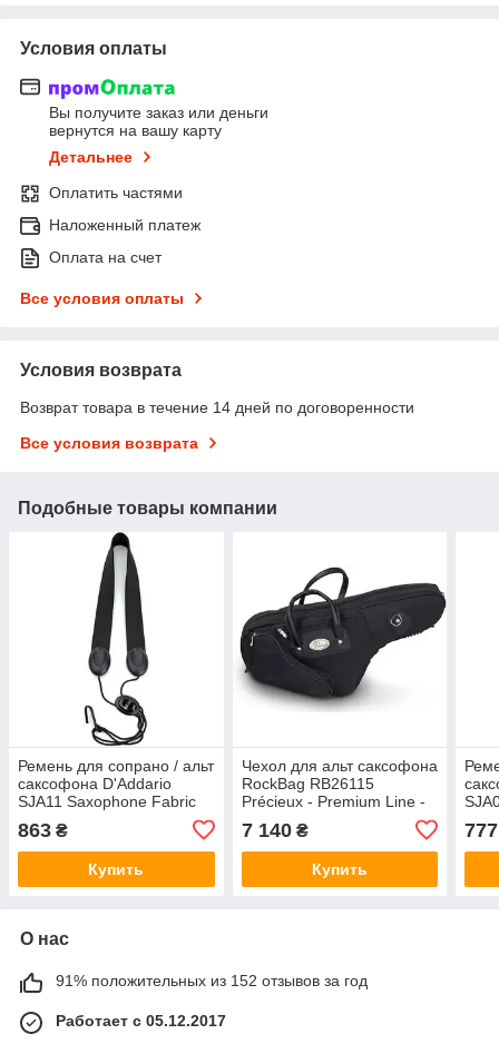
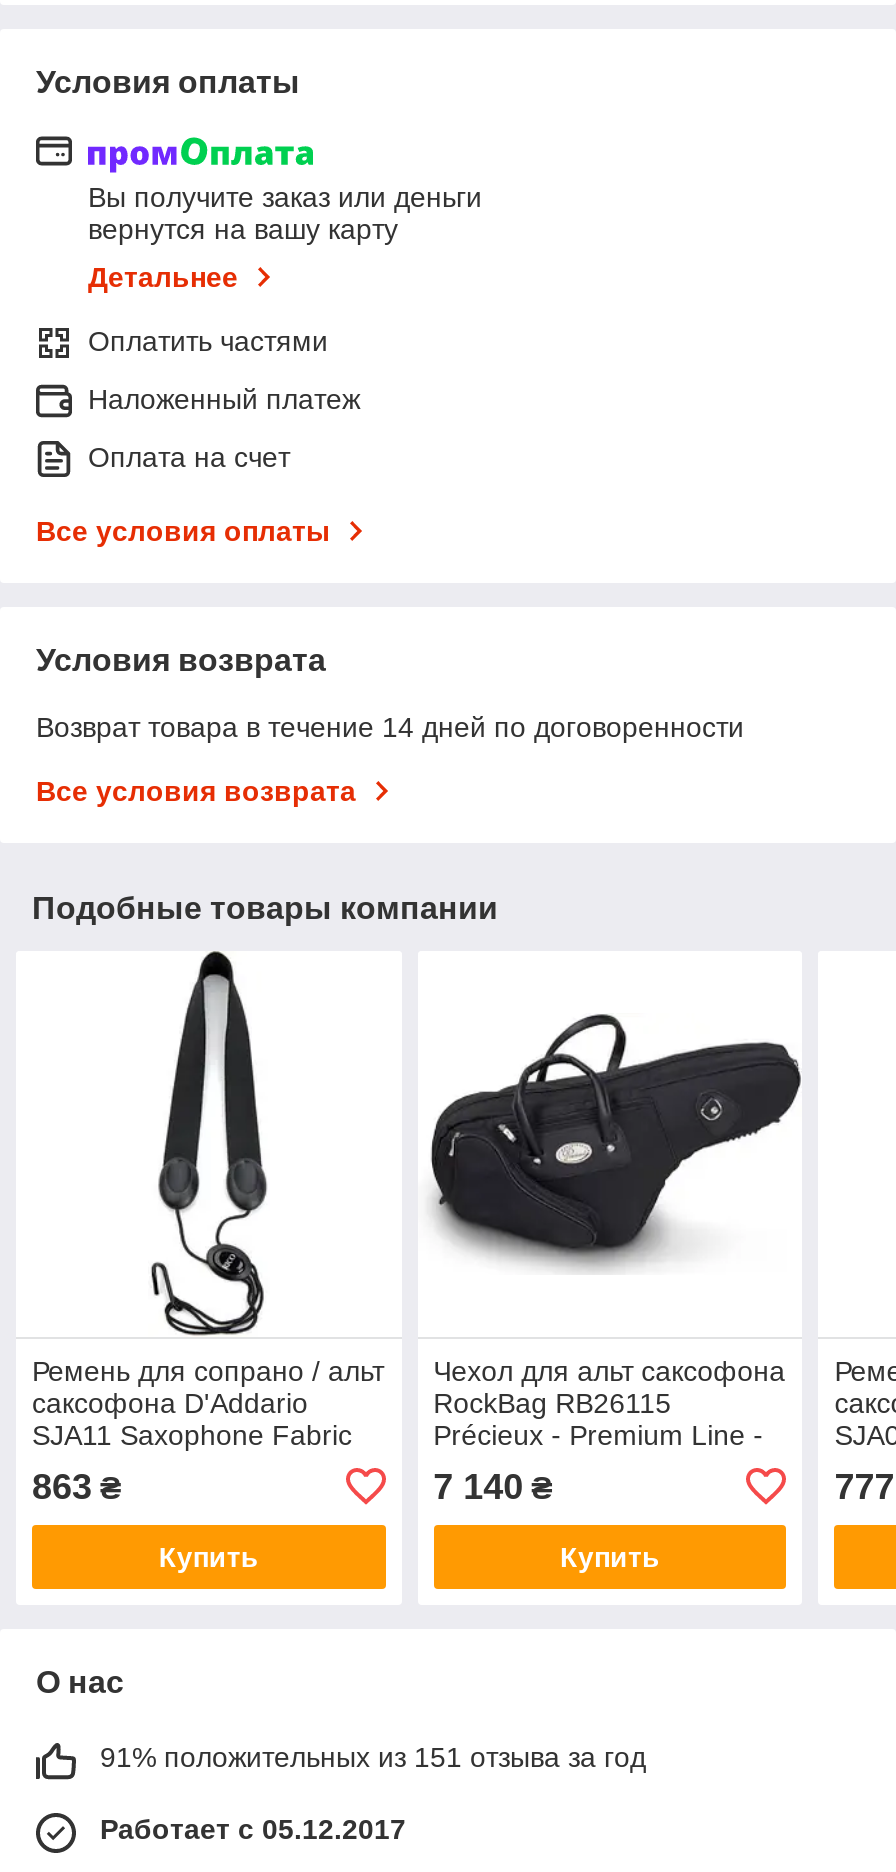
[56,971,368,989] 91% положительных из 152 отзывов за год -> [100,1741,646,1773] 91% положительных из 151 отзыва за год

